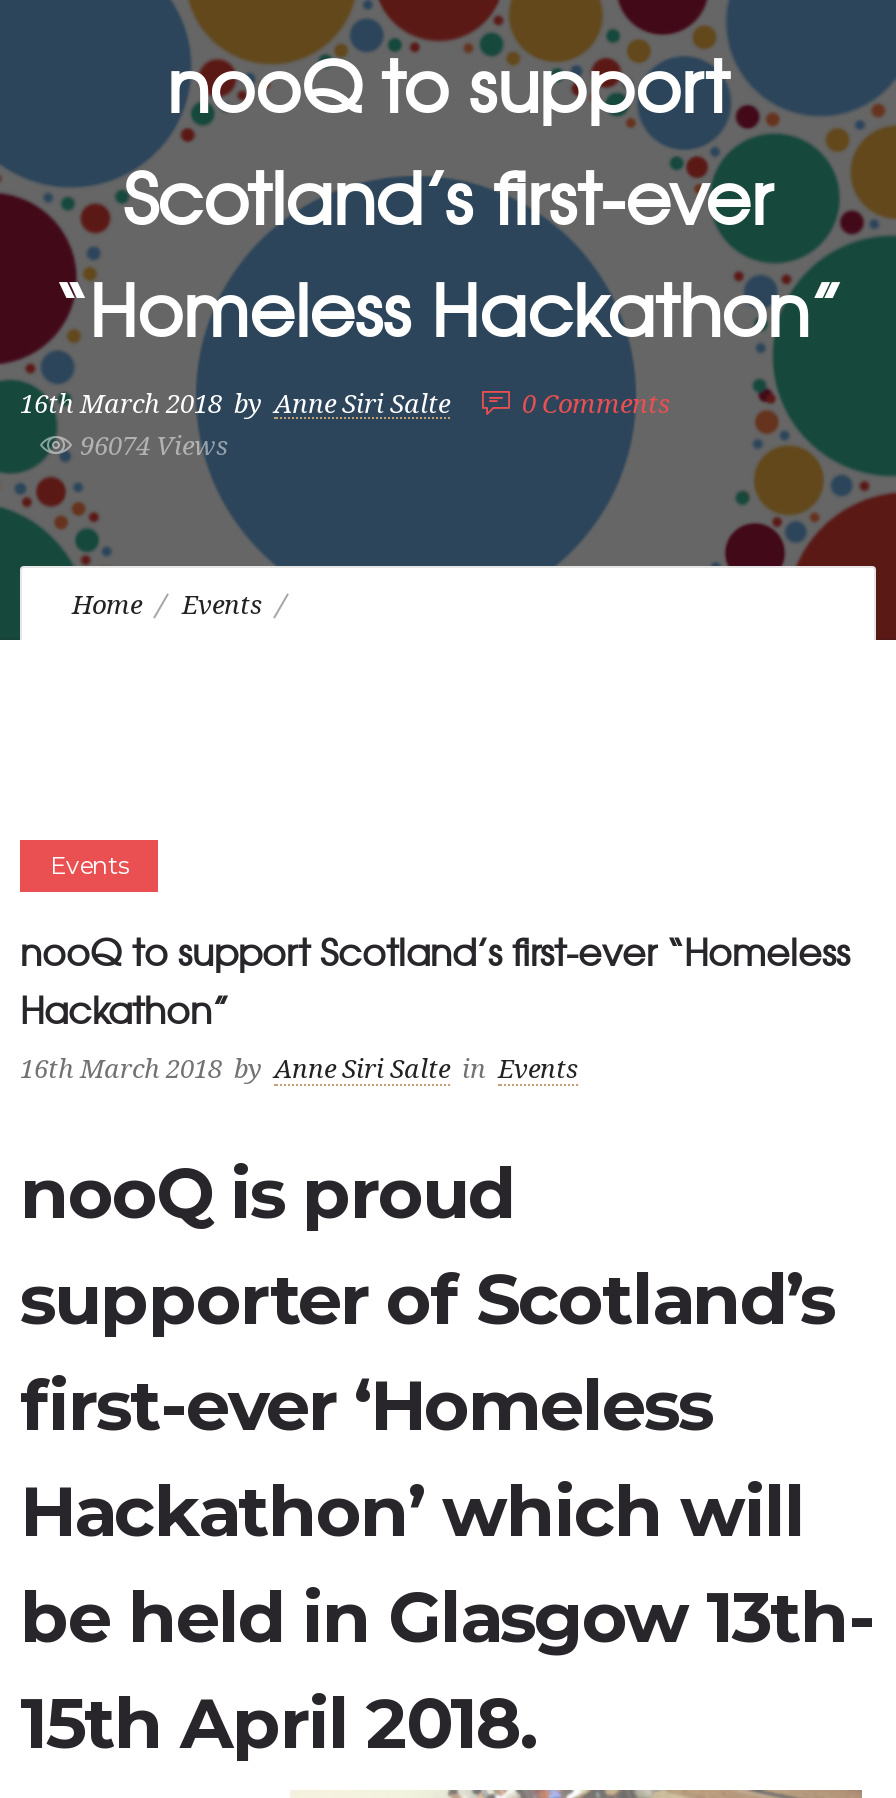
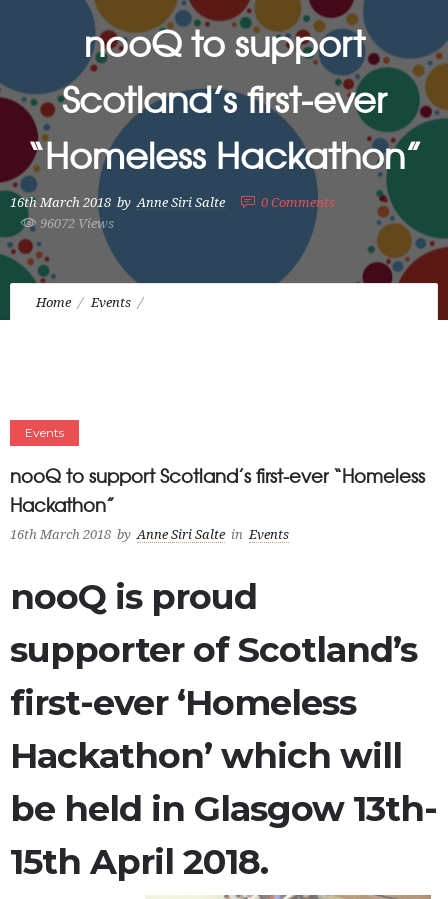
[80,430,228,460] 96074 Views -> [40,215,114,230] 96072 Views

